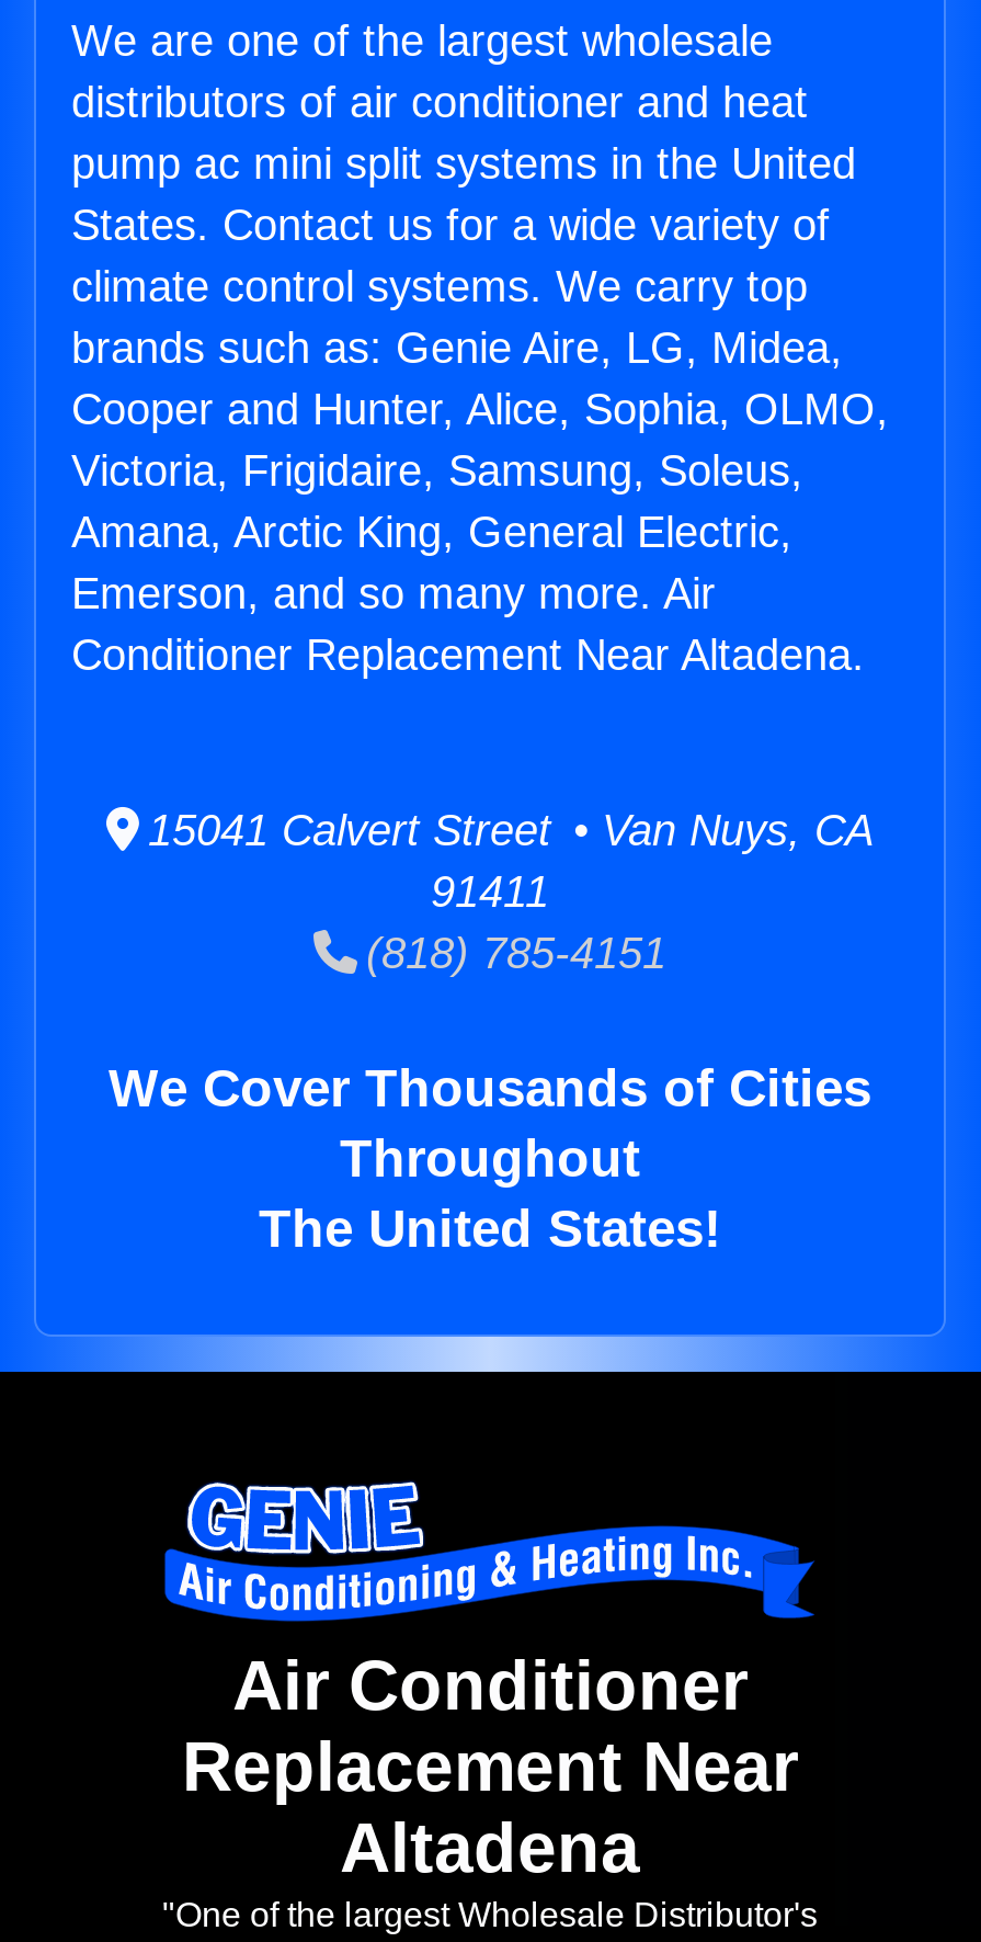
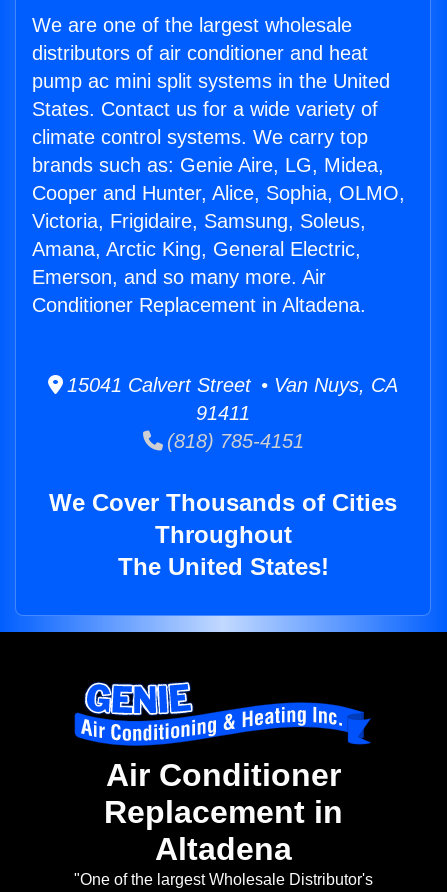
[71,631,865,679] Conditioner Replacement Near Altadena. -> [32,294,366,316] Conditioner Replacement in Altadena.
[182,1728,798,1807] Replacement Near -> [103,794,342,830] Replacement in

